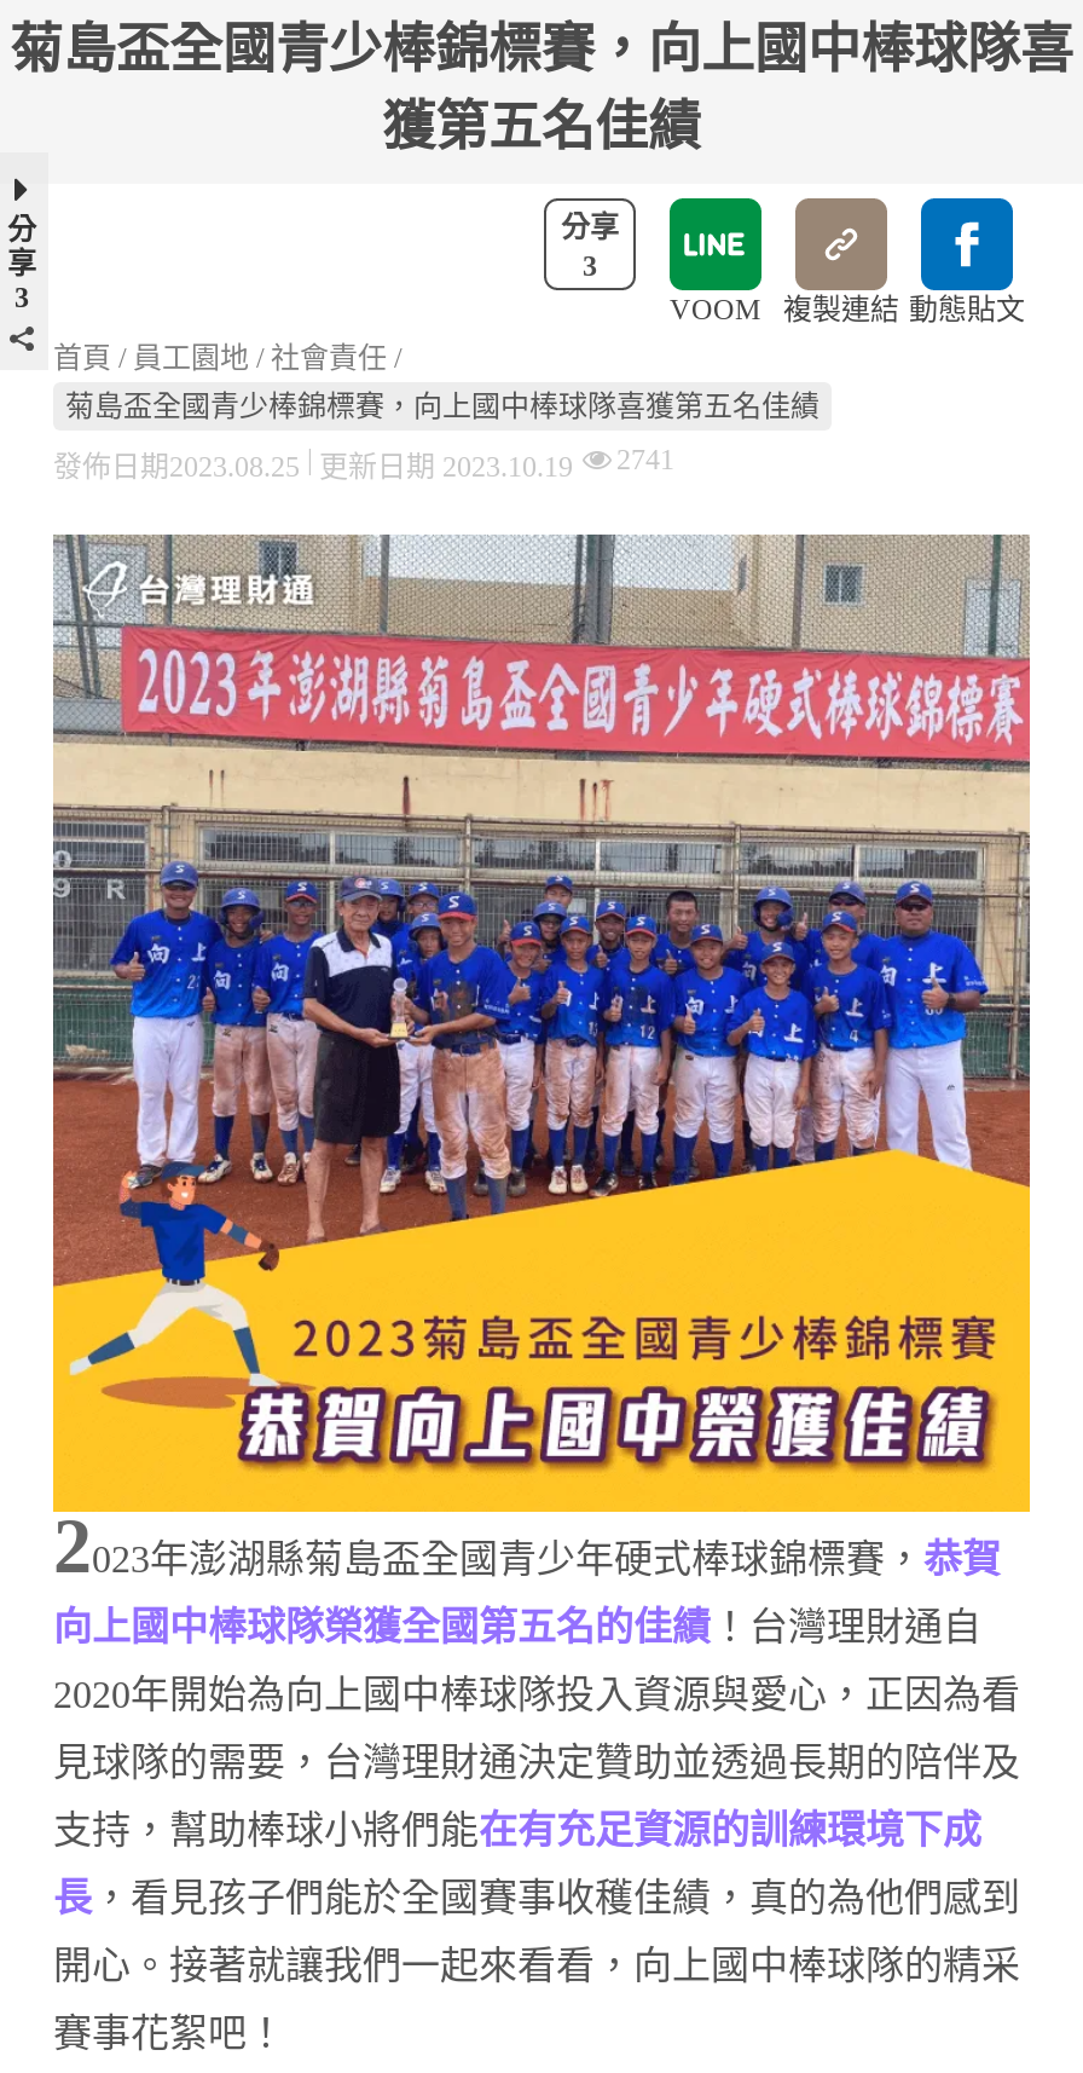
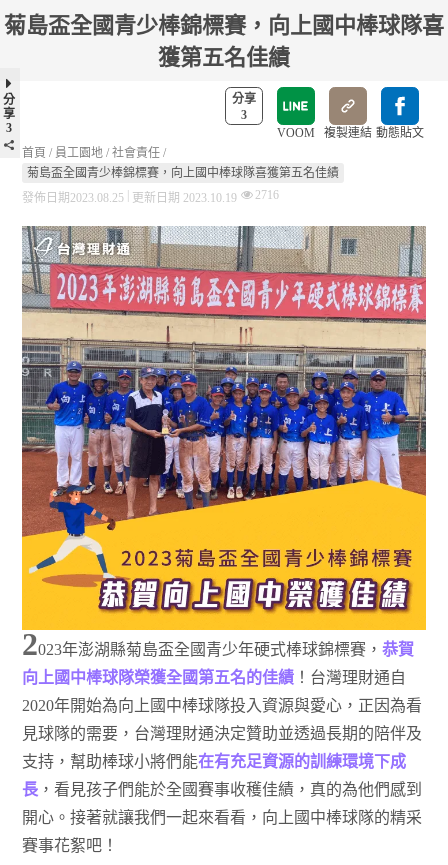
[53,443,674,484] 發佈日期2023.08.25 更新日期 2023.10.19 2741 -> [22,188,279,205] 發佈日期2023.08.25 更新日期 2023.10.19 2716

